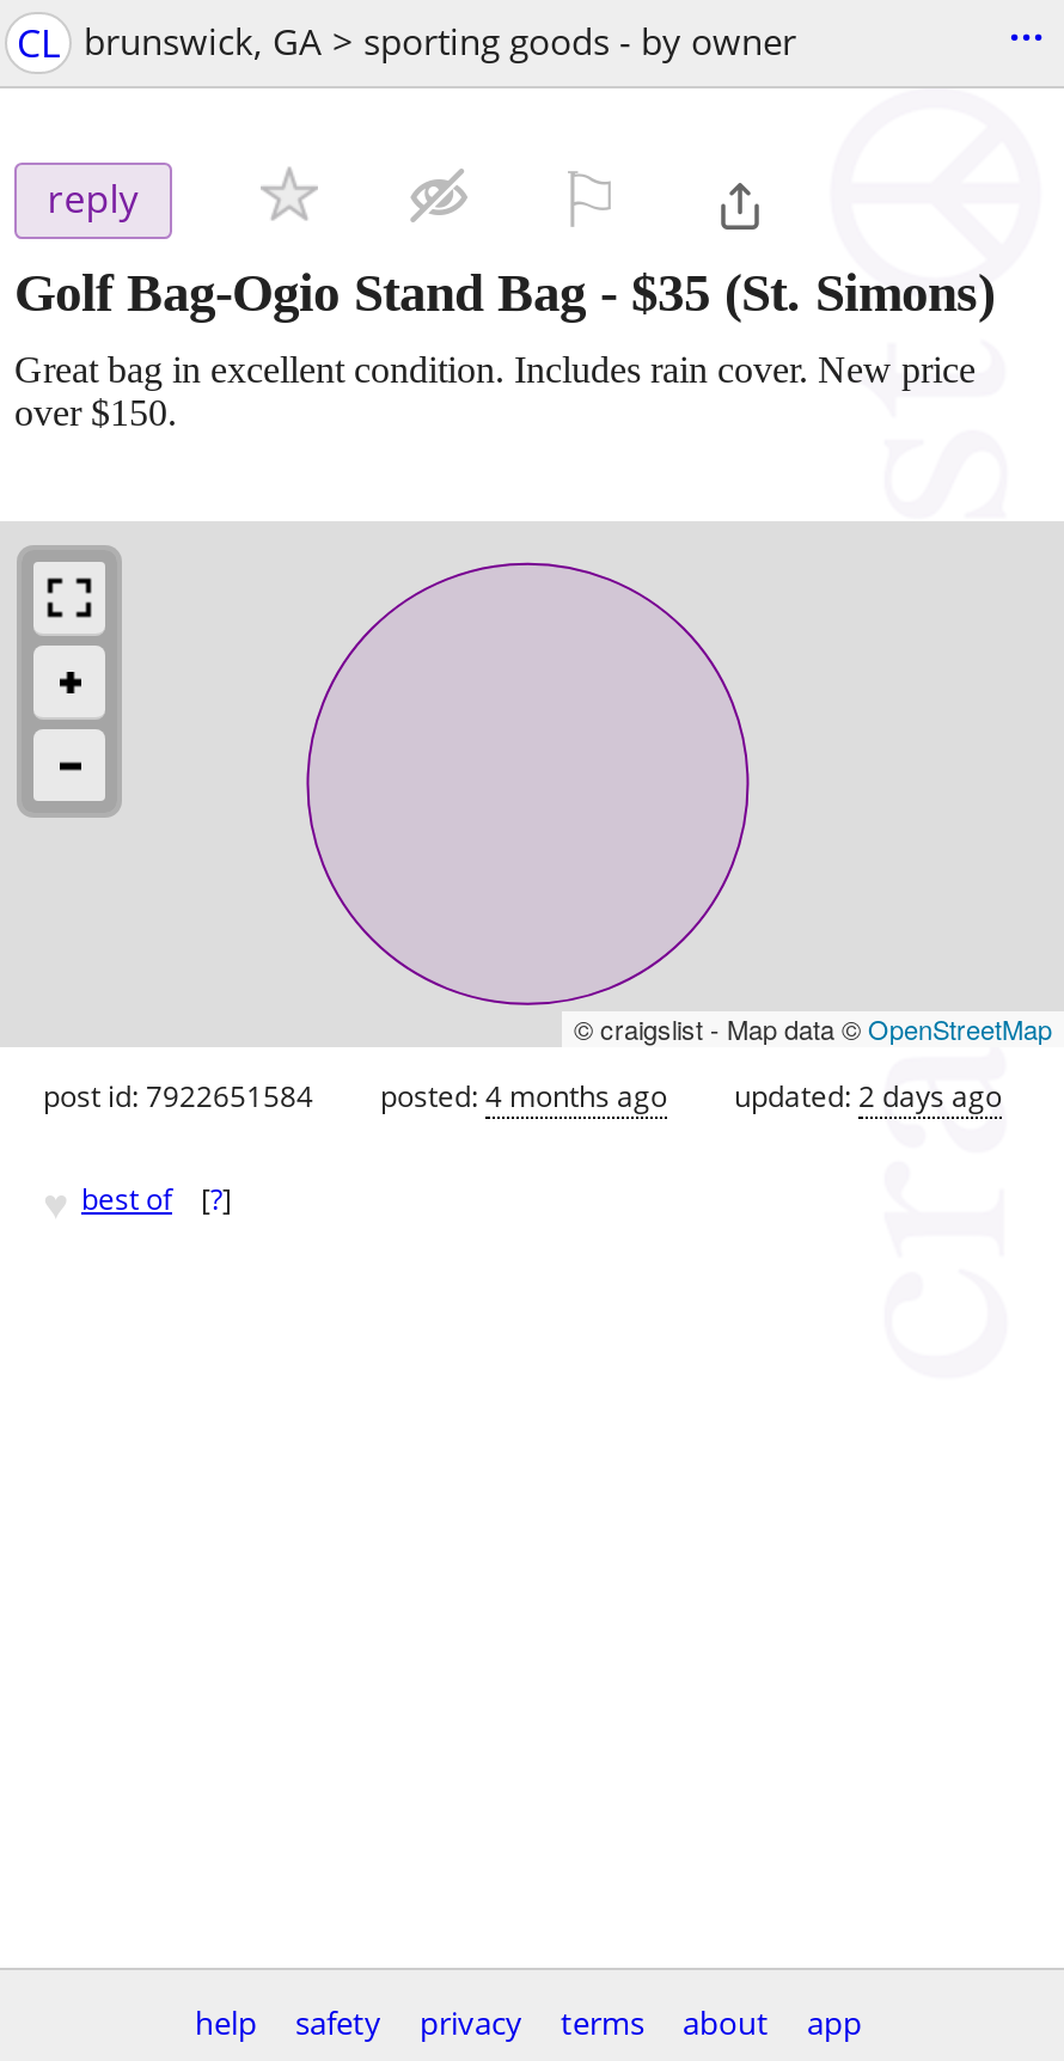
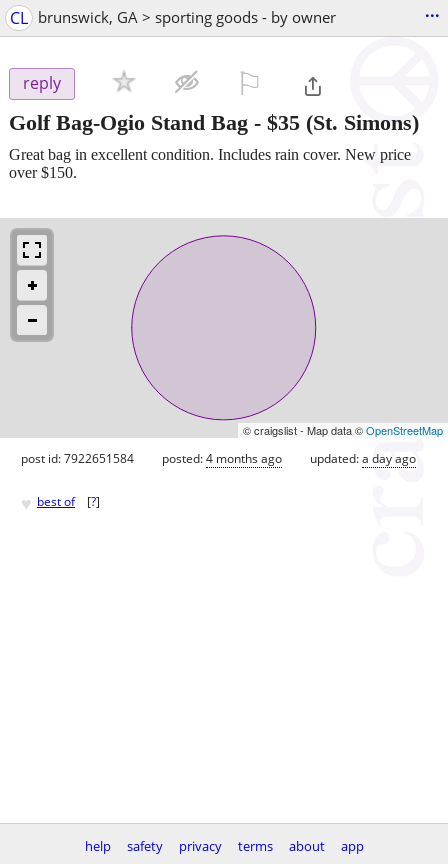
[734,1075,1002,1116] updated: 2 days ago -> [310,450,416,467] updated: a day ago

